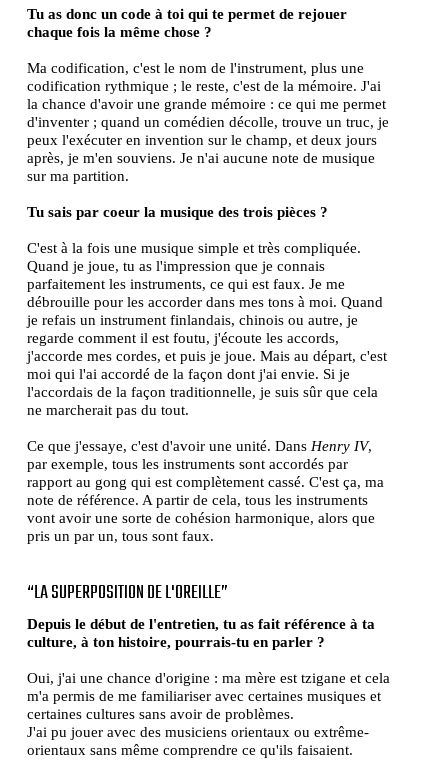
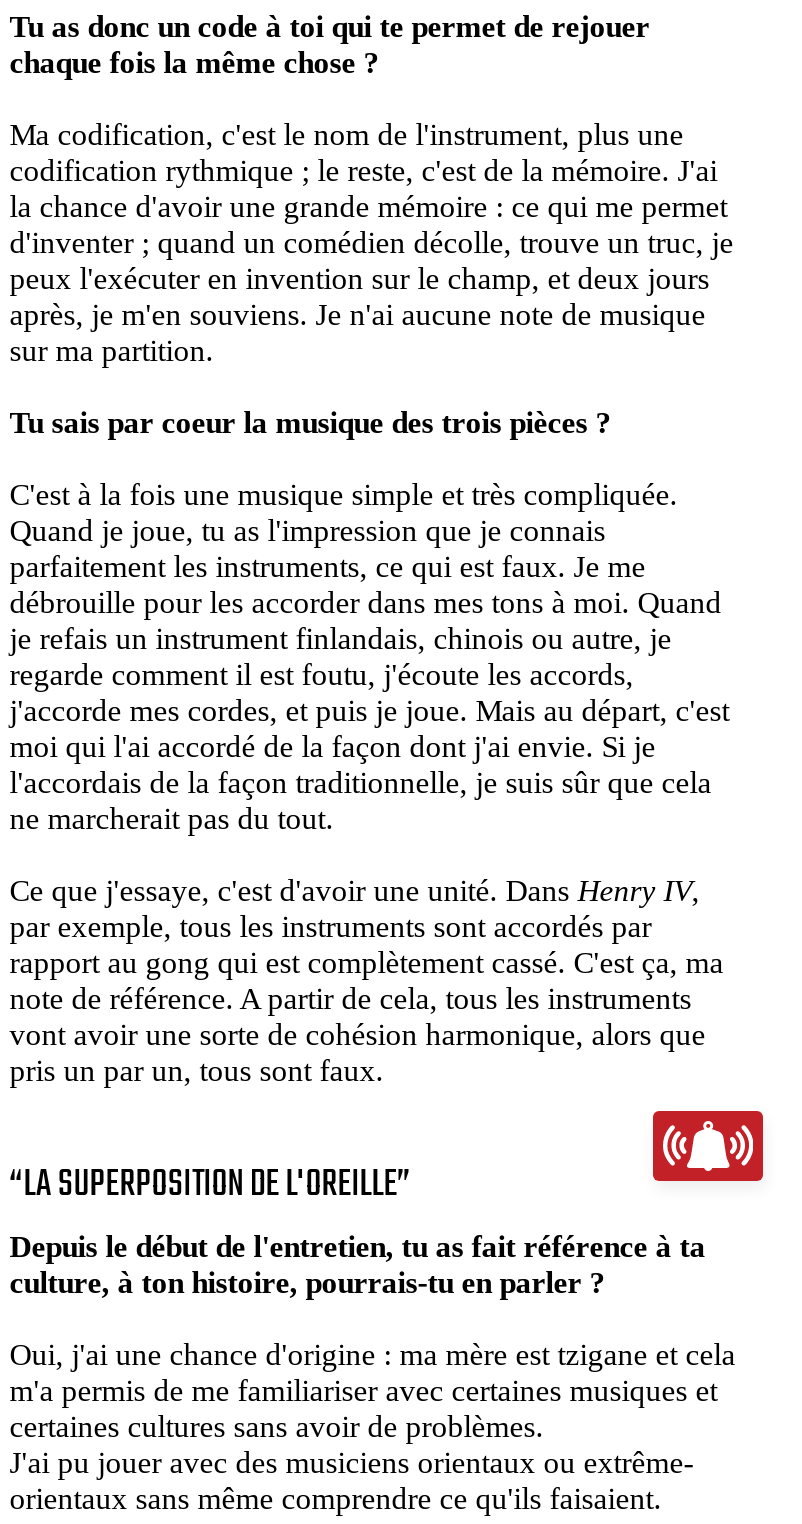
none -> [651,1109,765,1185] [image]

